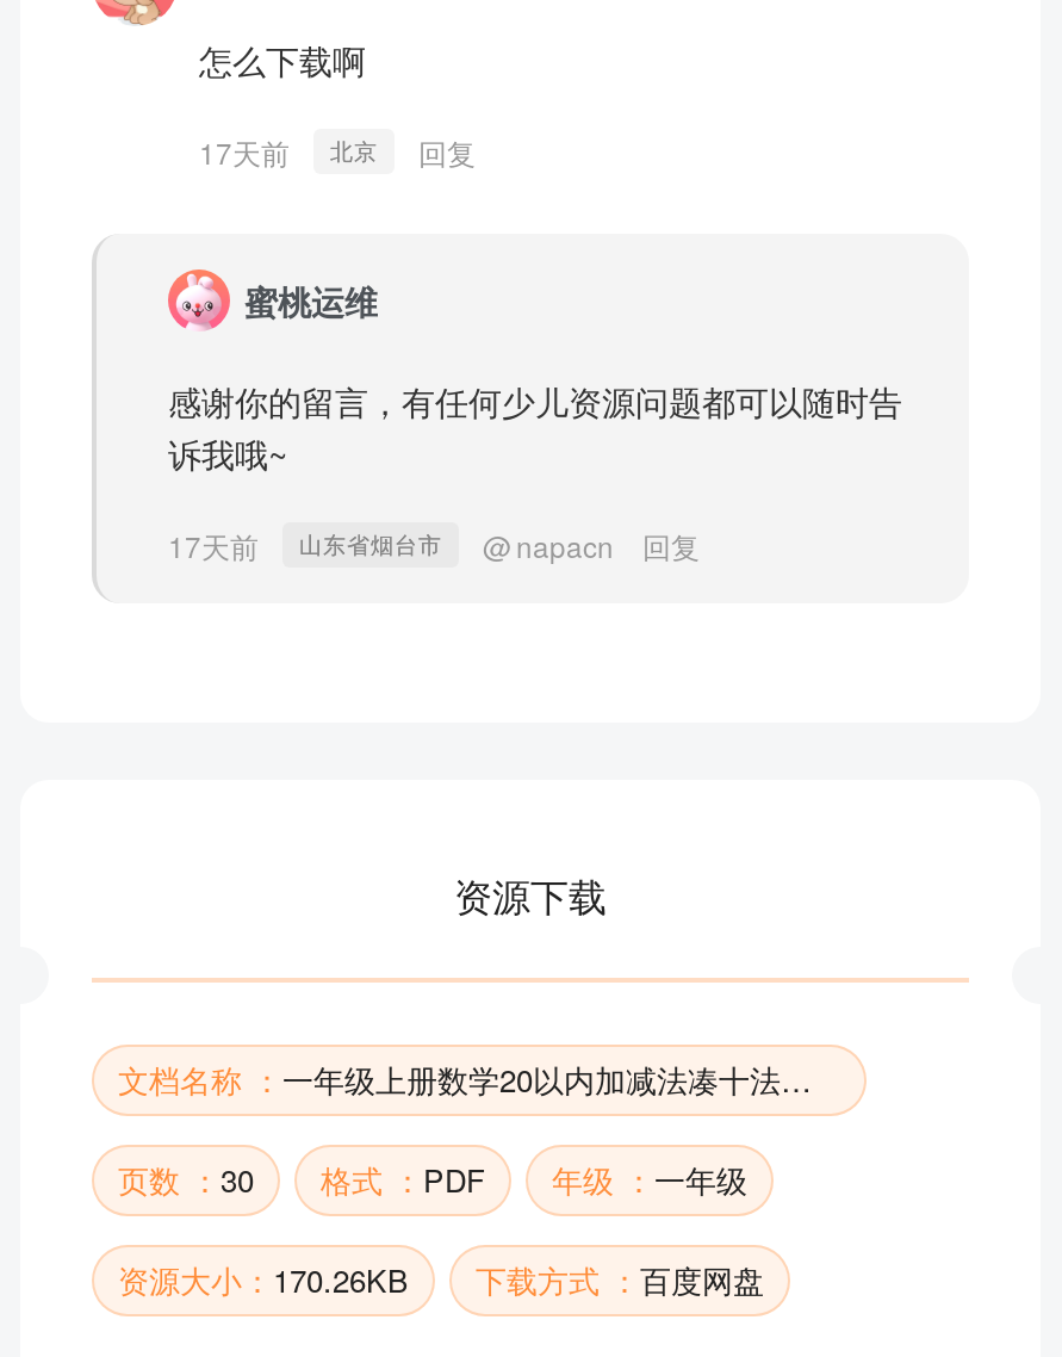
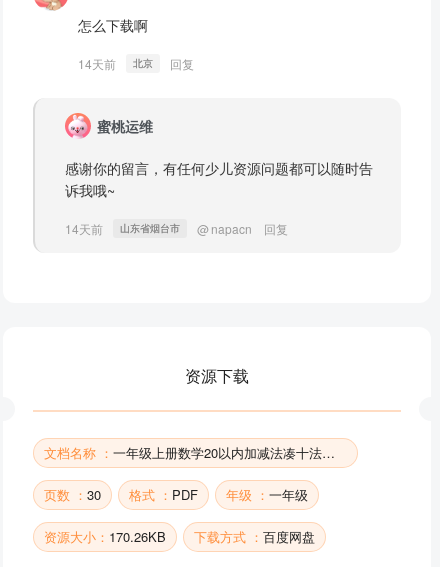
[199,131,476,172] 17天前 北京 回复 -> [78,55,194,72] 14天前 北京 回复
[168,525,700,565] 17天前 山东省烟台市 @ napacn 回复 -> [65,220,288,237] 14天前 山东省烟台市 @ napacn 回复

